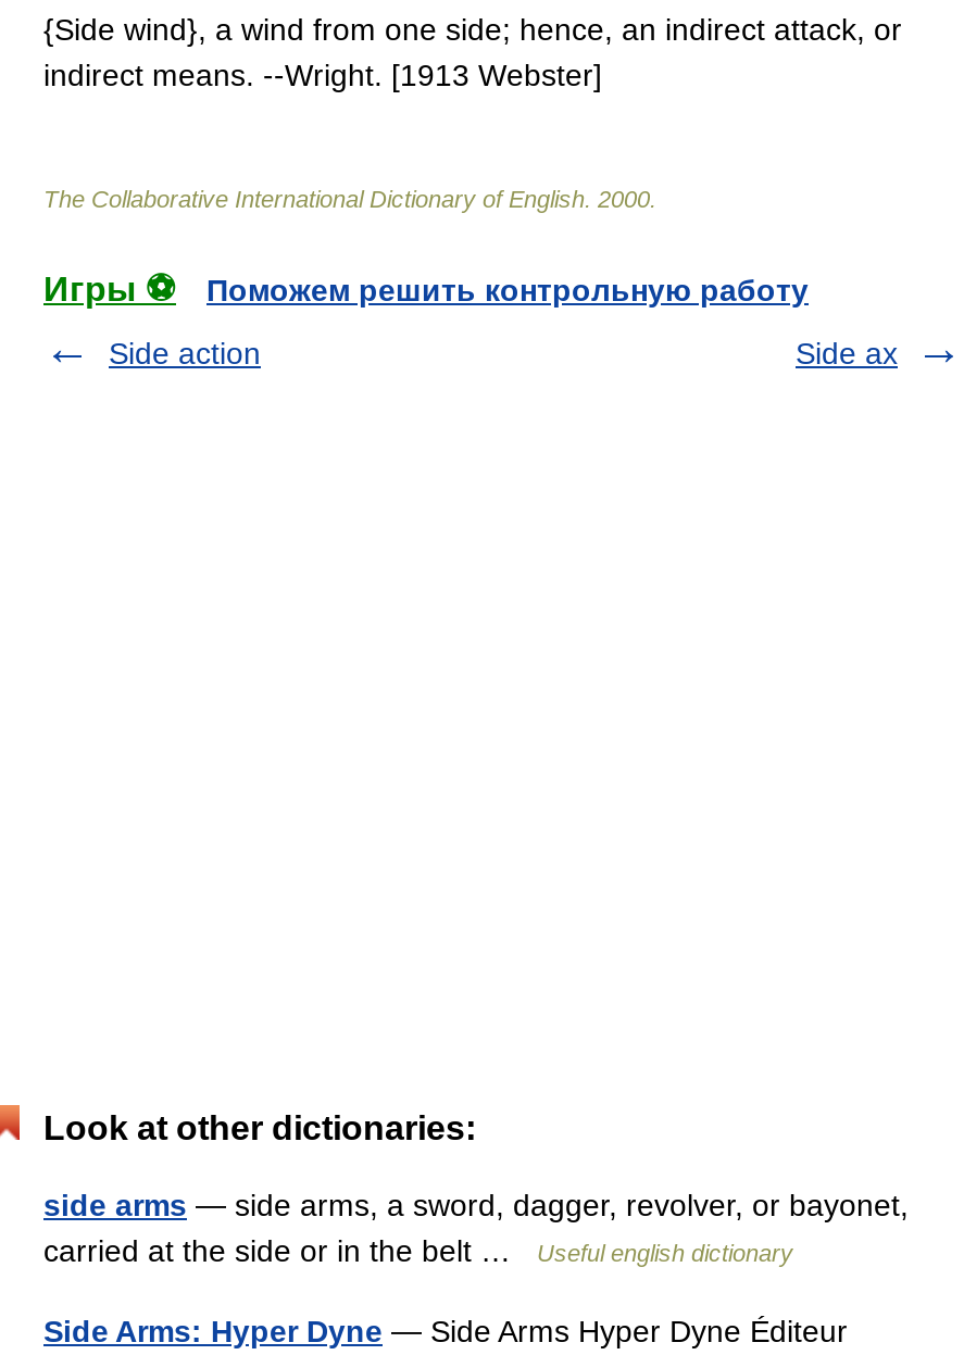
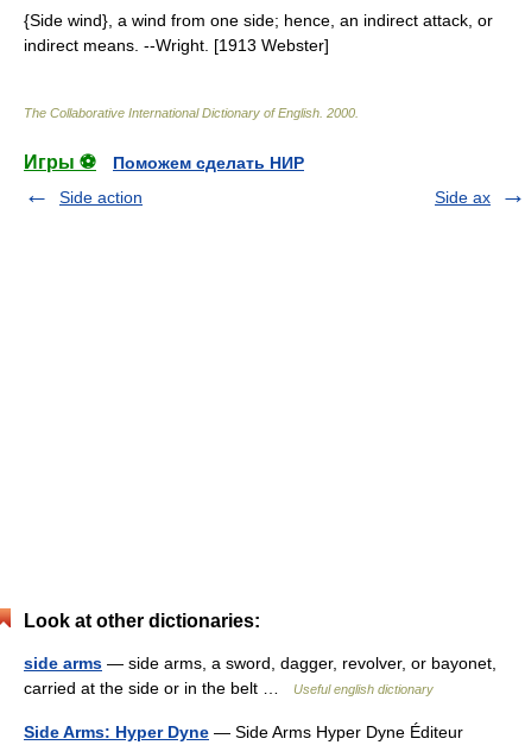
[206,273,809,308] Поможем решить контрольную работу -> [113,153,304,172] Поможем сделать НИР

